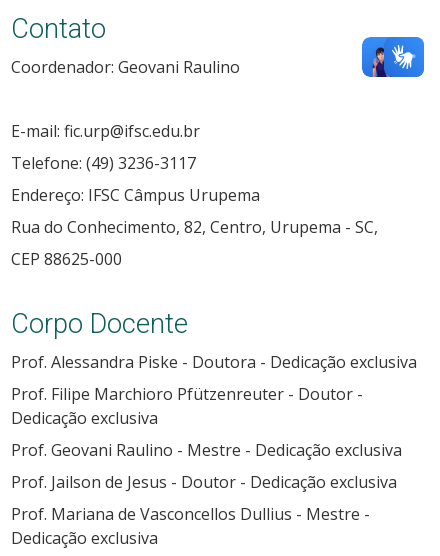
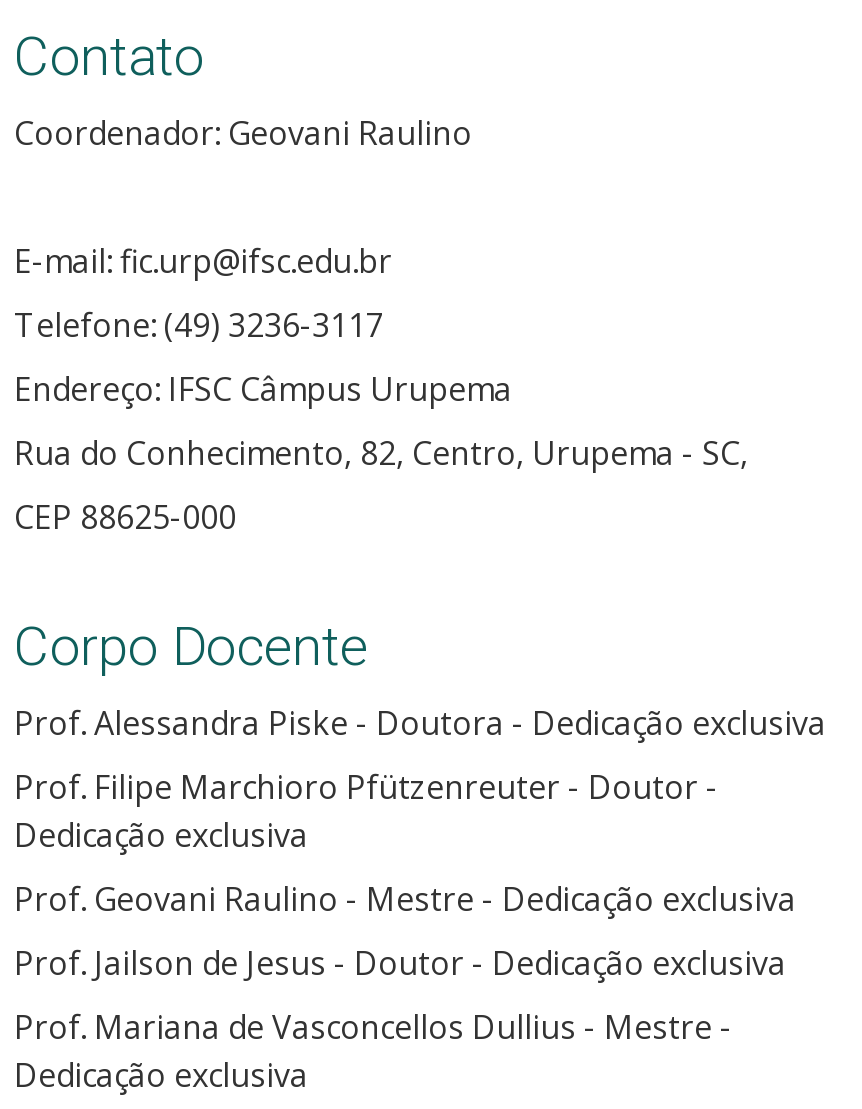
[361,36,425,78] [image] -> none

